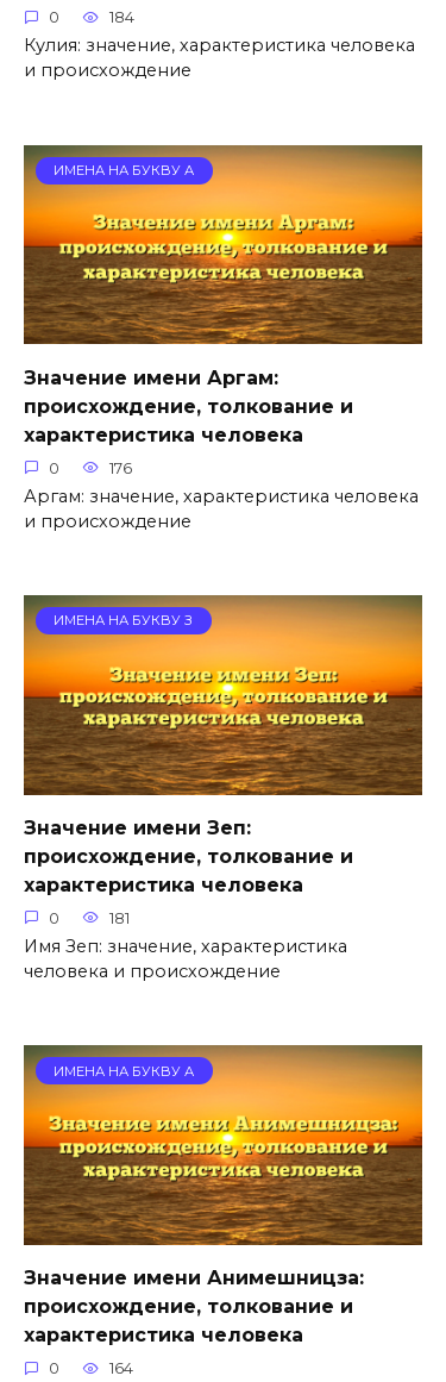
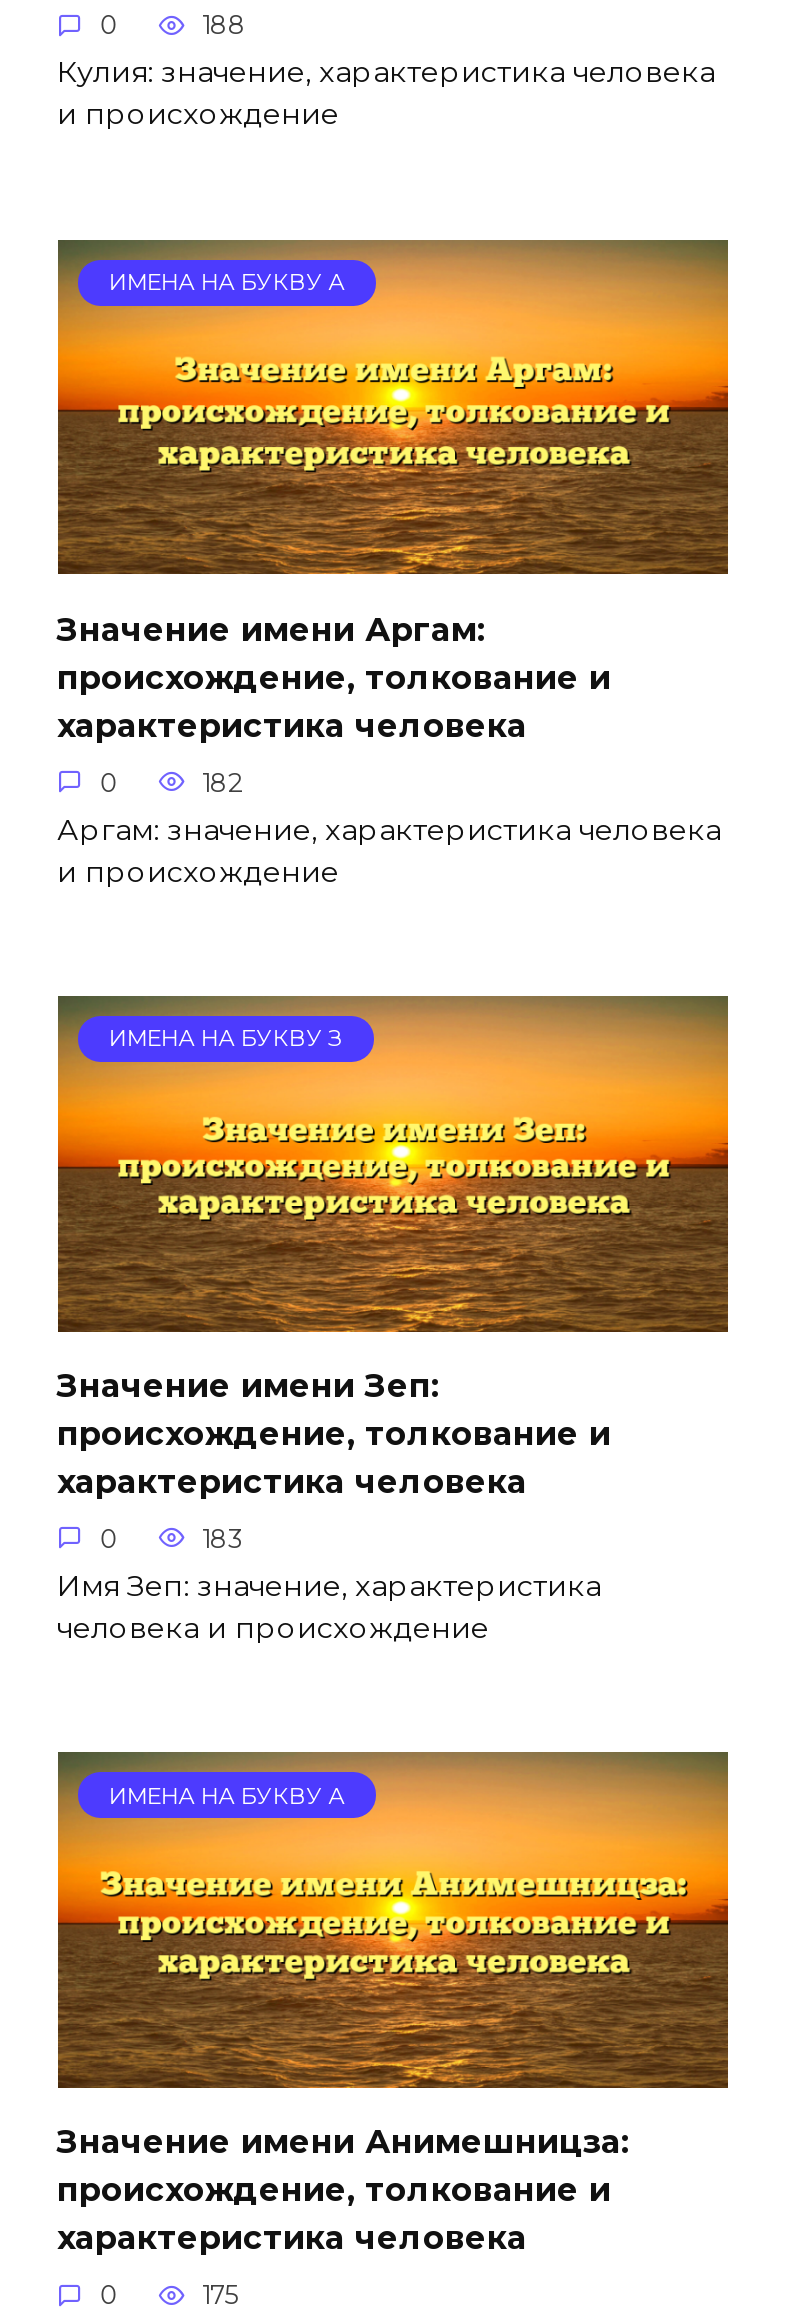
[109,9,134,27] 184 -> [202,11,246,41] 188
[109,459,132,477] 176 -> [202,767,242,797] 182
[109,909,130,927] 181 -> [202,1524,244,1554] 183
[109,1360,133,1377] 164 -> [202,2280,238,2310] 175

